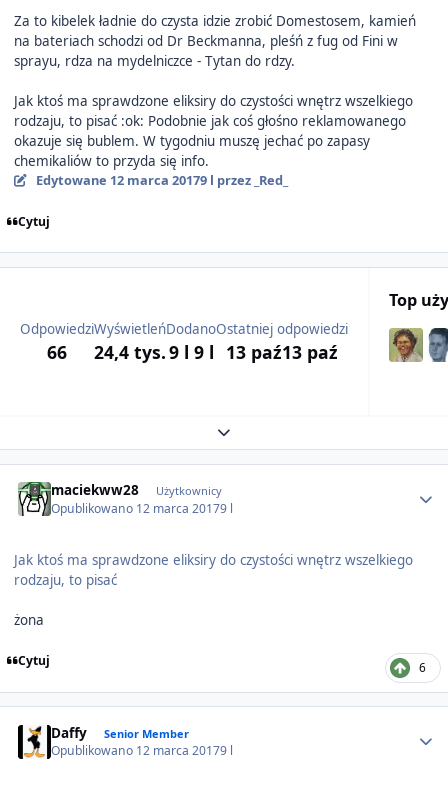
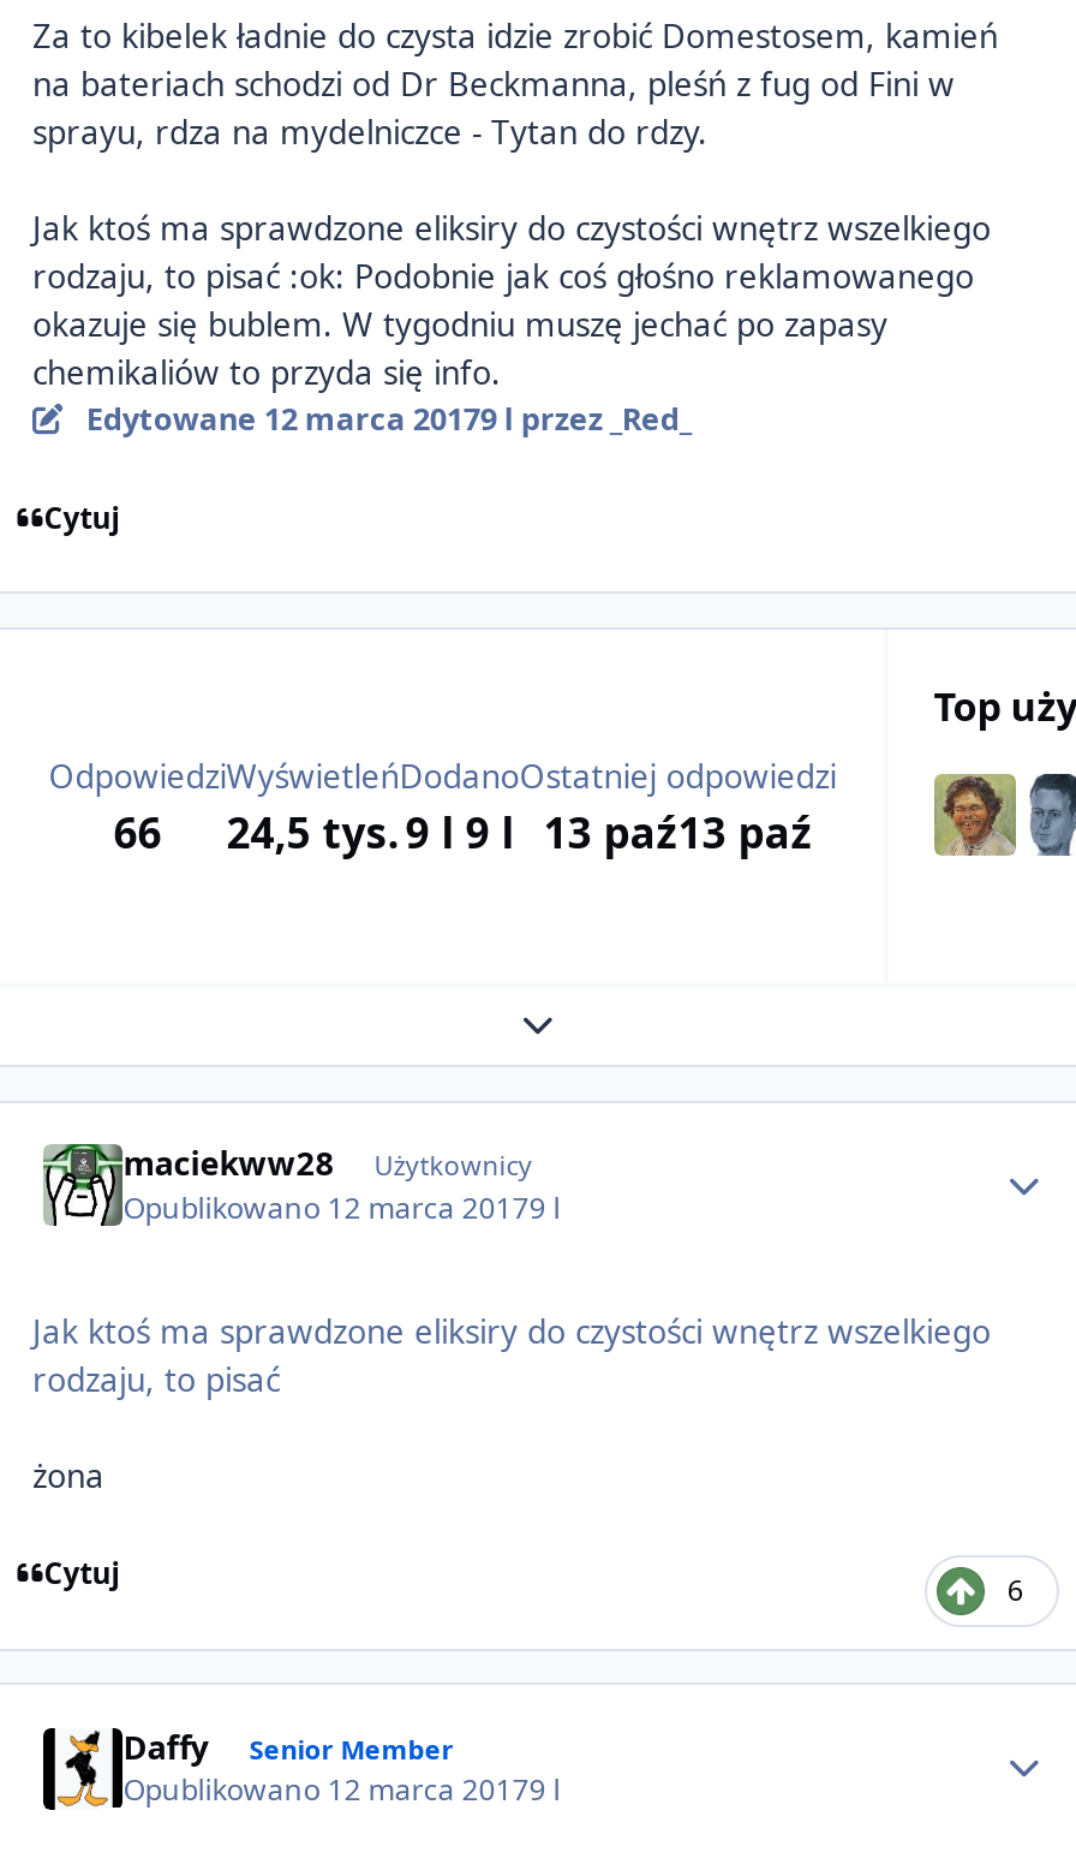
[94,340,166,364] 24,4 tys. -> [226,802,399,860] 24,5 tys.

